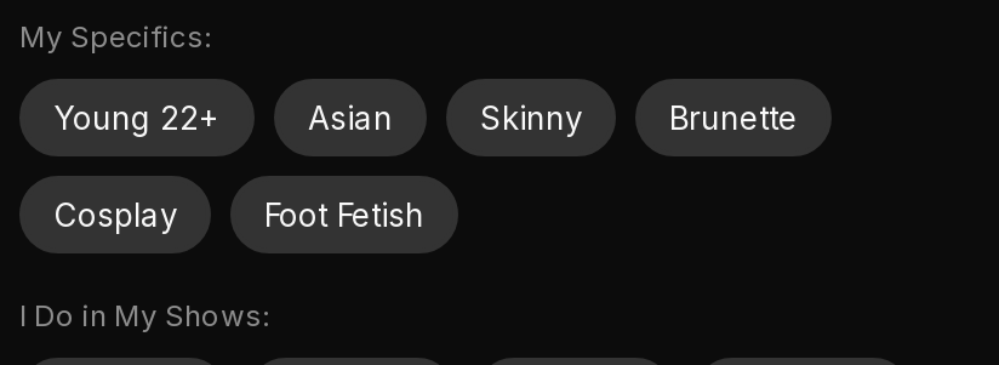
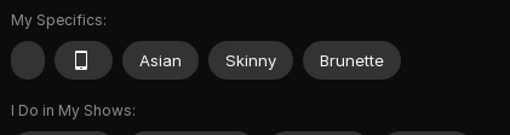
[53,97,221,136] Young 22+ -> none
[53,194,424,233] Cosplay | Foot Fetish -> none

